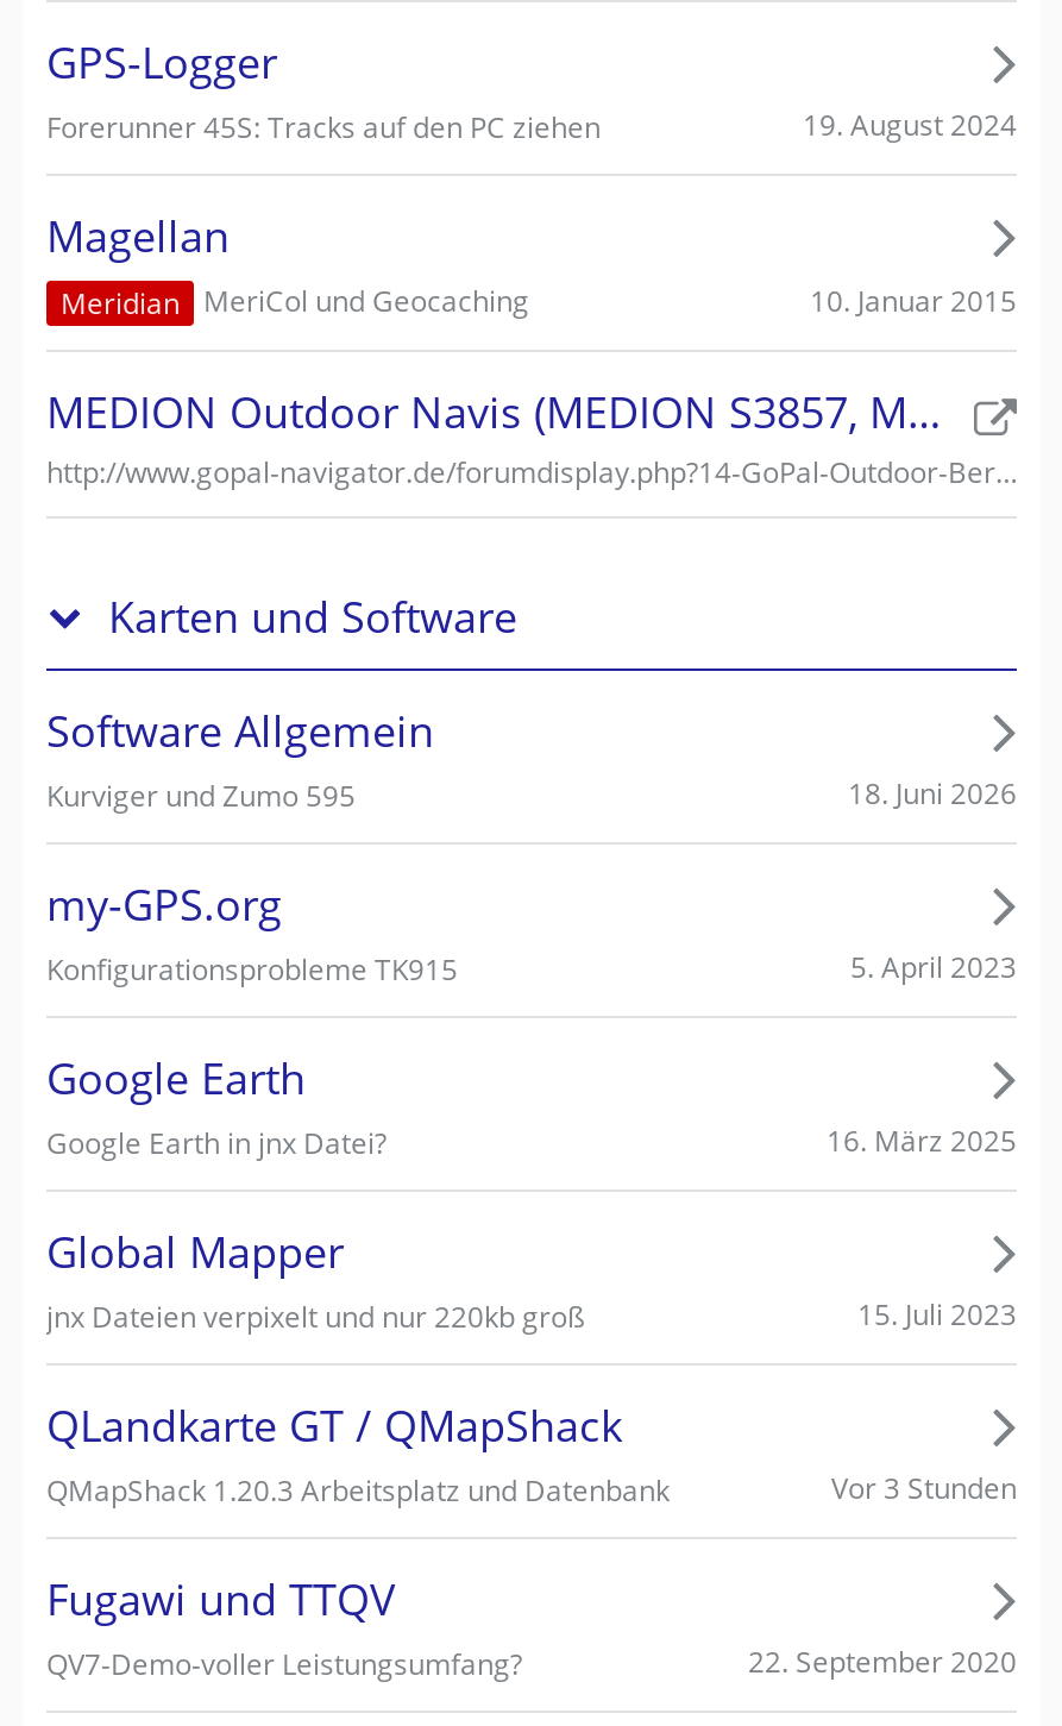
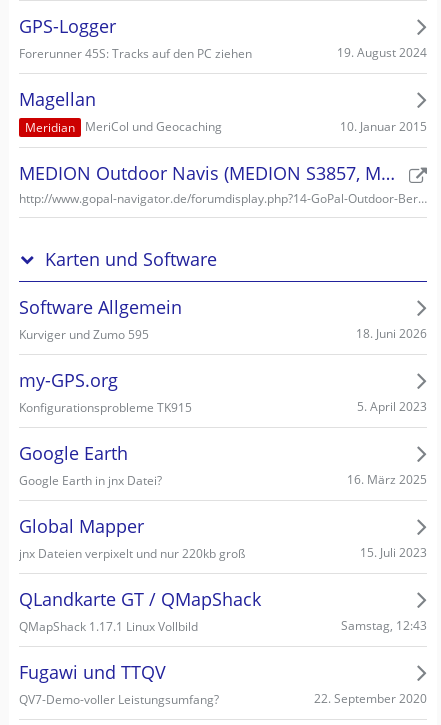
[46,1468,1017,1510] QMapShack 1.20.3 Arbeitsplatz und Datenbank | Vor 3 Stunden -> [19,617,427,634] QMapShack 1.17.1 Linux Vollbild | Samstag, 12:43

